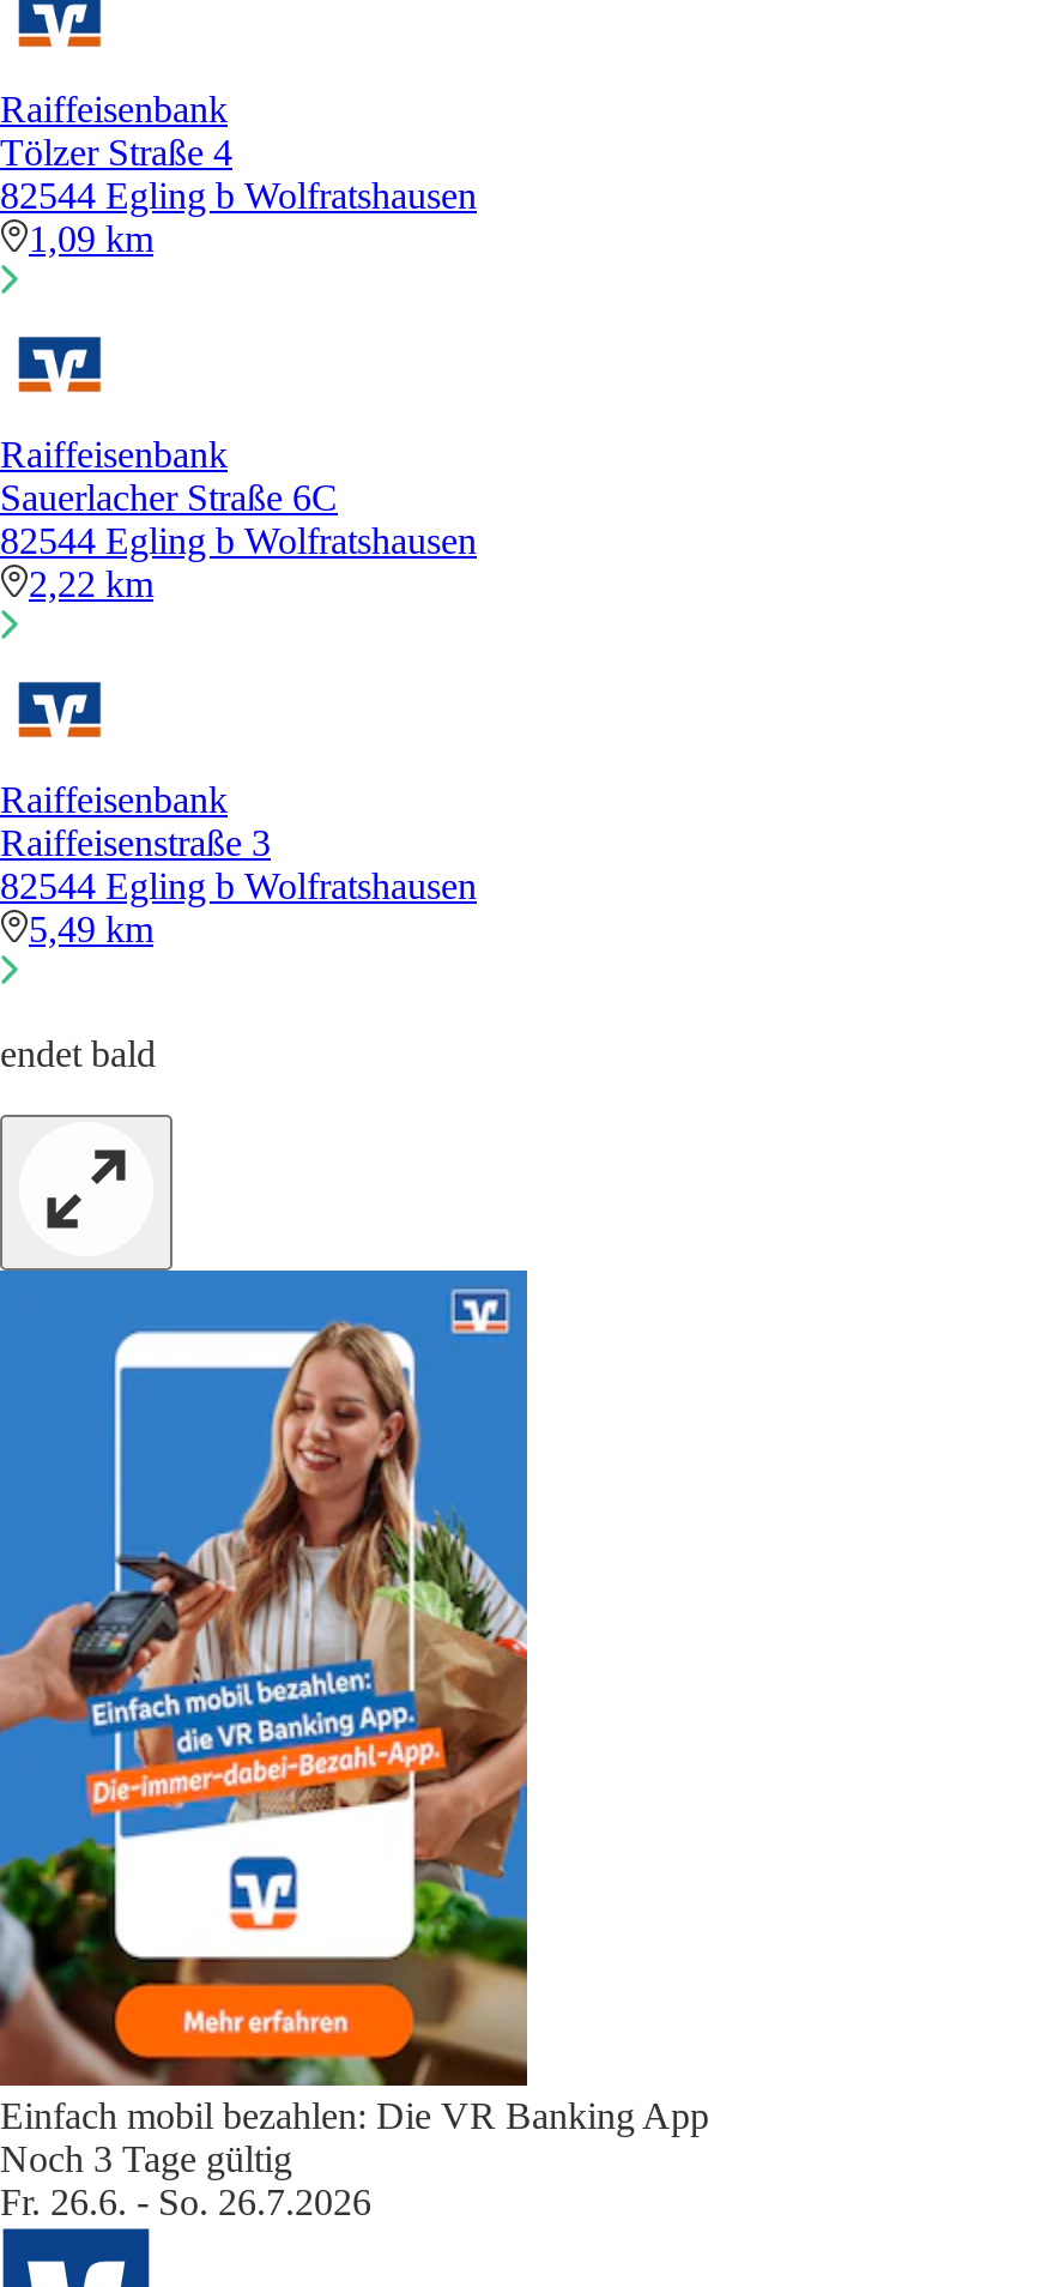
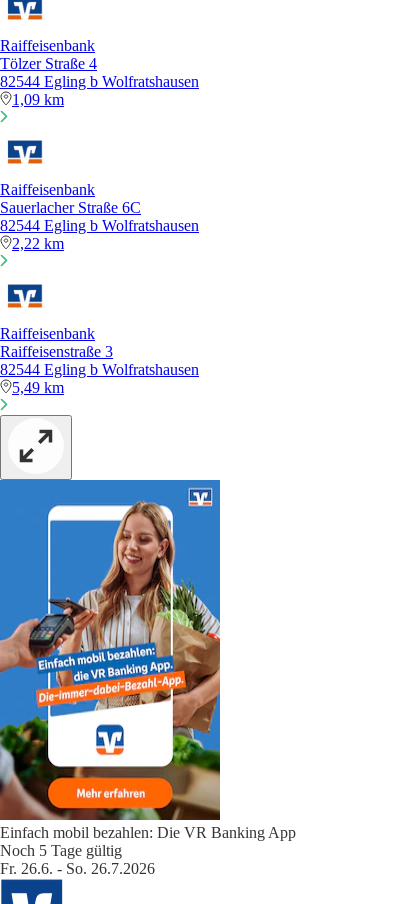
[0,1033,156,1074] endet bald -> none
[0,2138,292,2179] Noch 3 Tage gültig -> [0,842,122,859] Noch 5 Tage gültig

